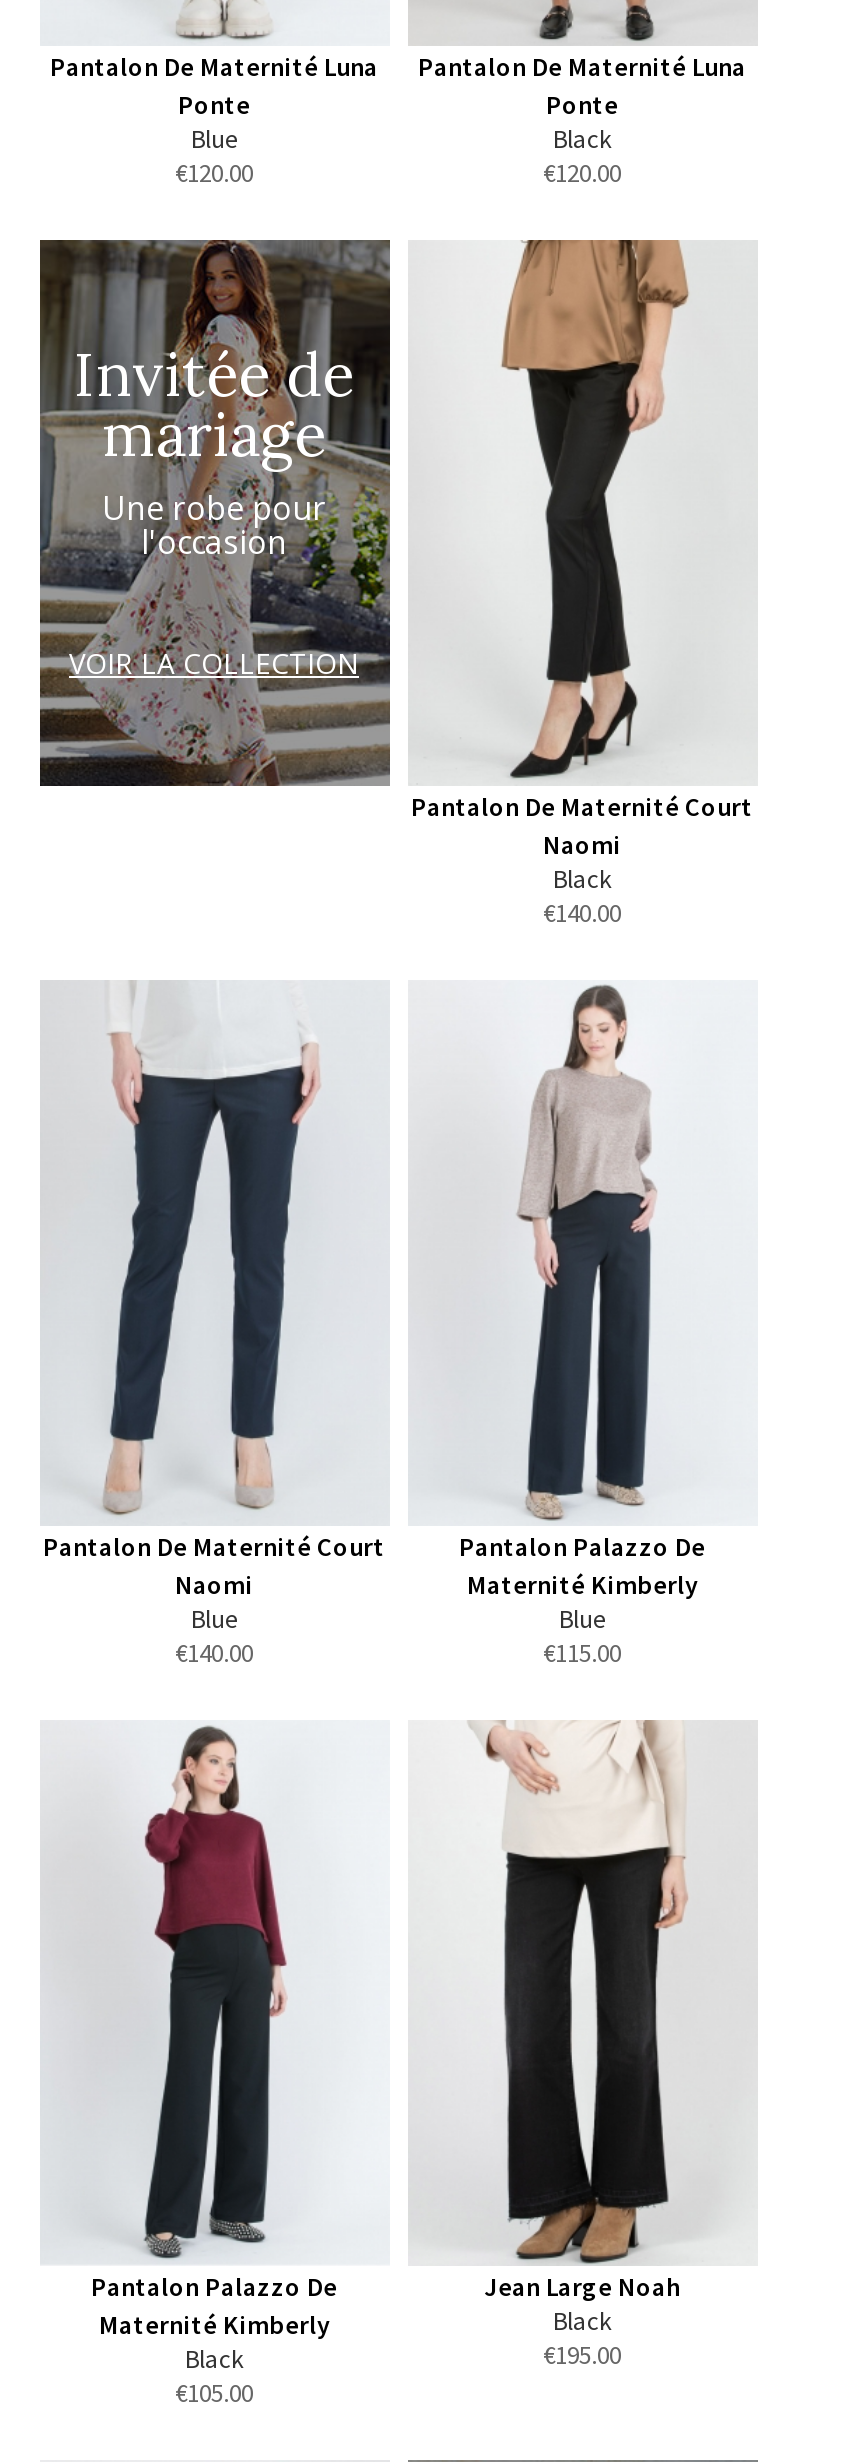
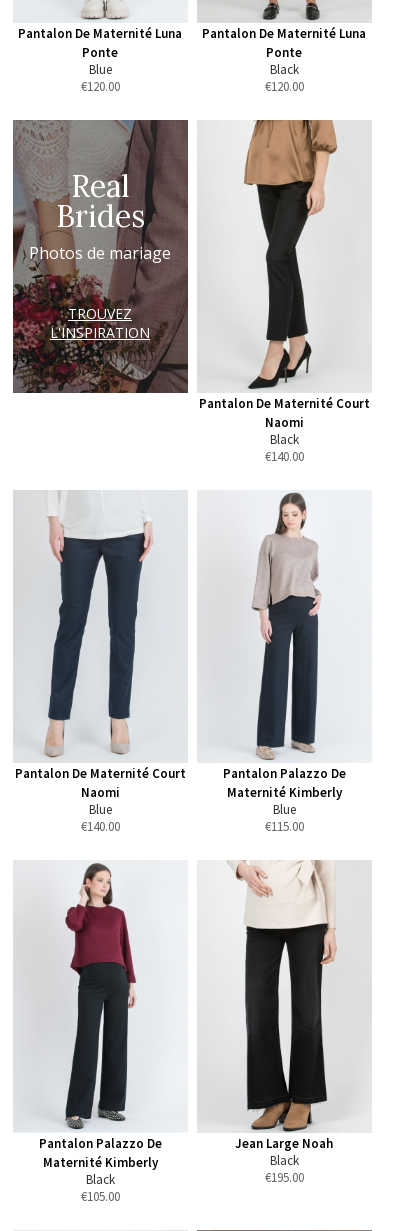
[40,240,390,638] [image] | Invitée de | mariage | Une robe pour | l'occasion -> [13,120,188,335] [image] | Real | Brides | Photos de mariage
[69,644,359,682] VOIR LA COLLECTION -> [50,304,150,342] TROUVEZ | L'INSPIRATION
[40,684,390,786] [image] -> [13,346,188,393] [image]

